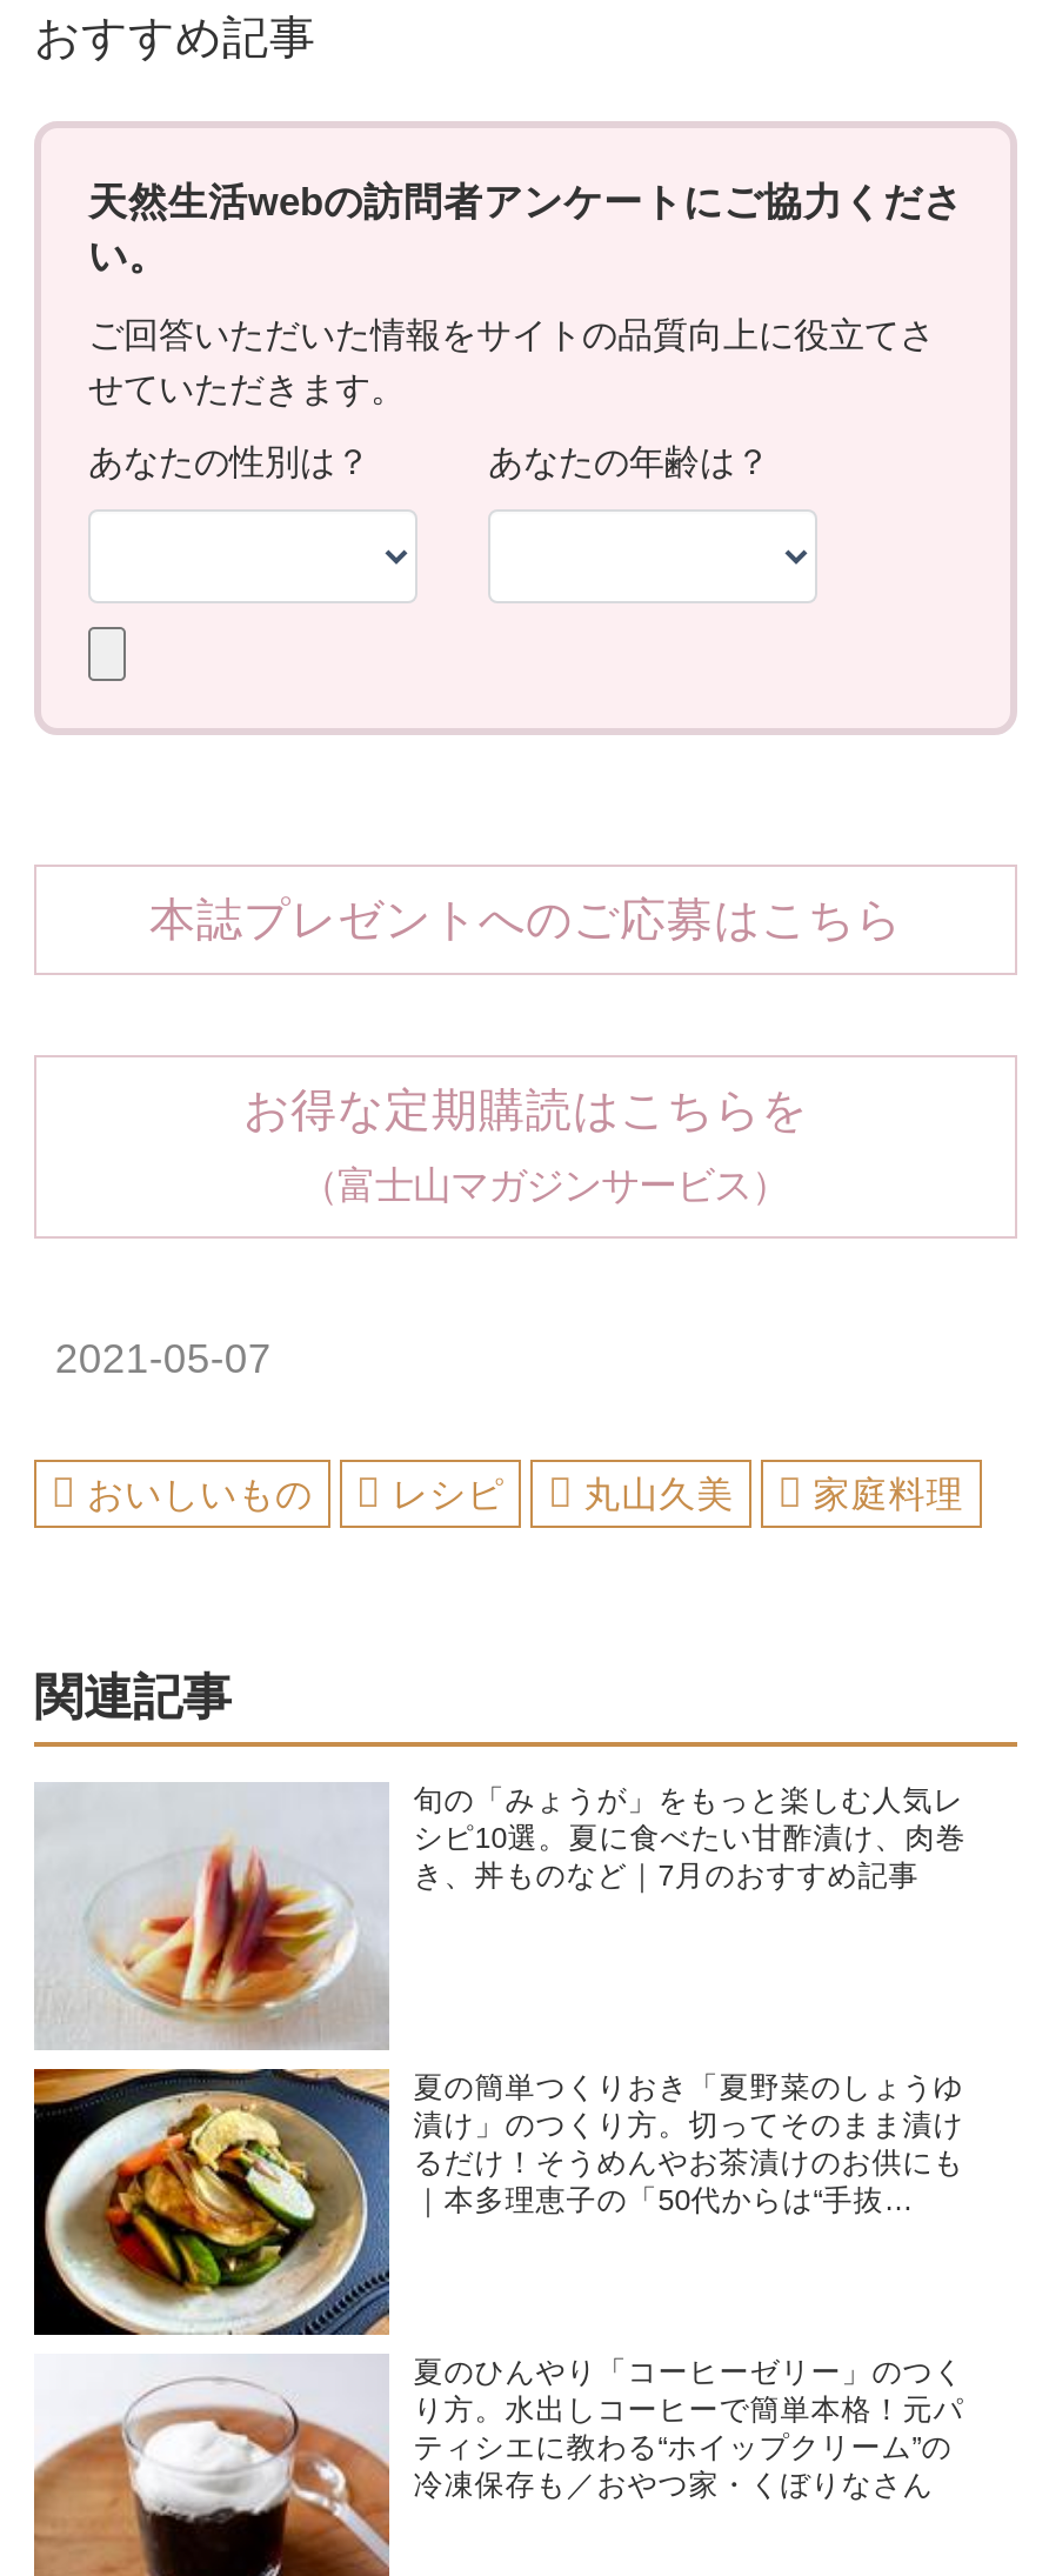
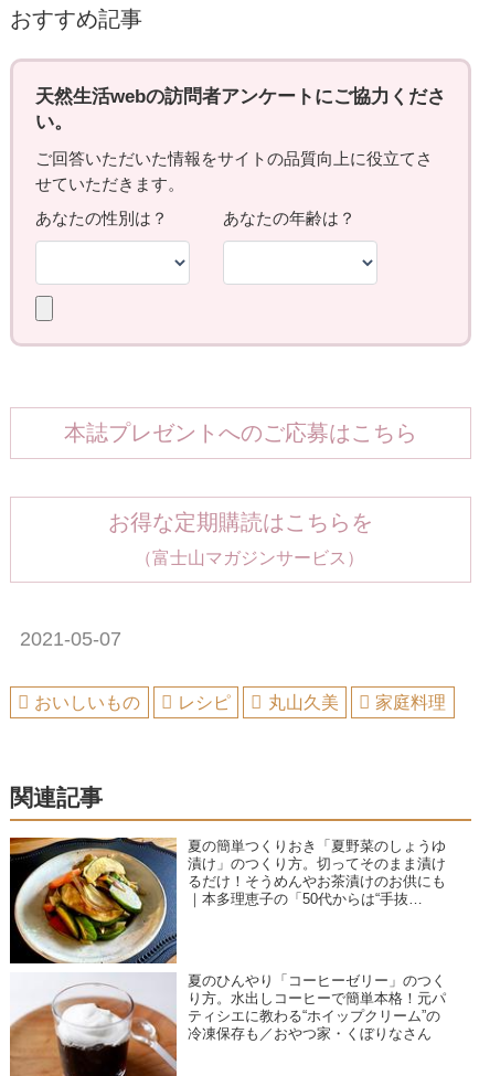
[34,1782,966,2050] [image] | 旬の「みょうが」をもっと楽しむ人気レ | シピ10選。夏に食べたい甘酢漬け、肉巻 | き、丼ものなど｜7月のおすすめ記事 -> none

